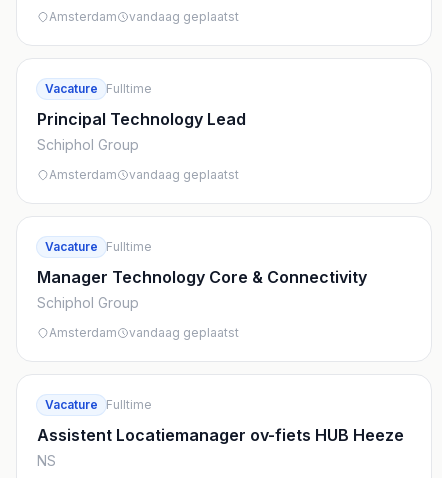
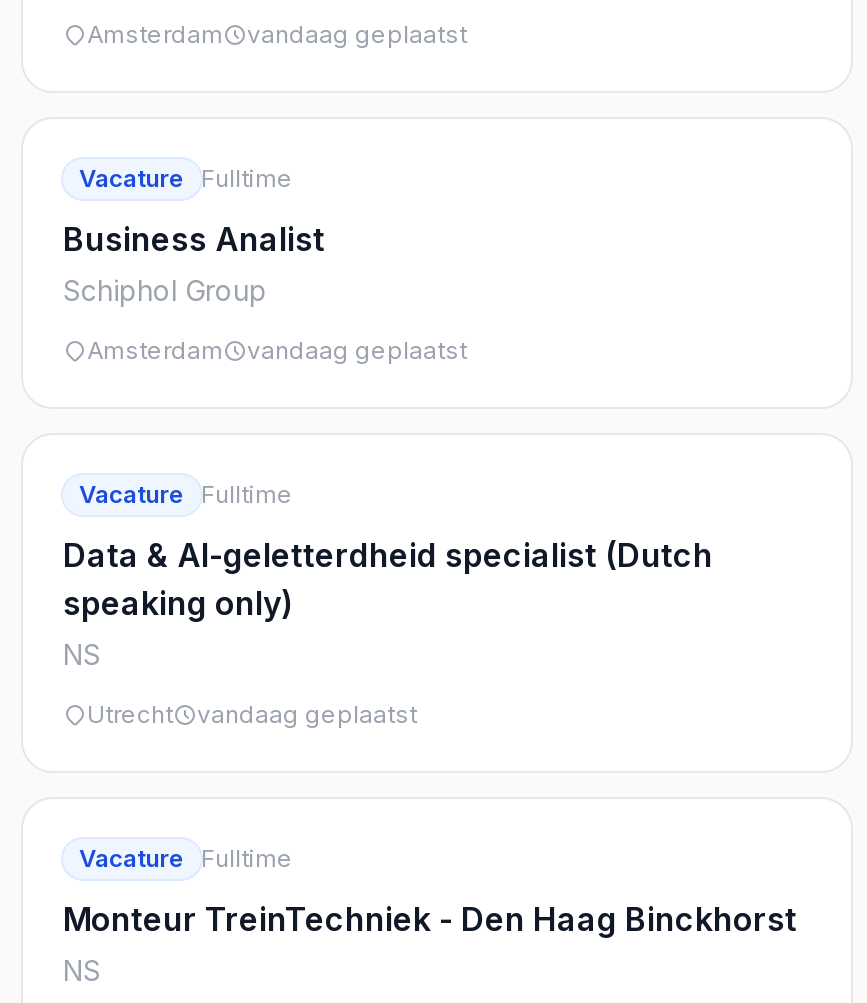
[37,109,246,129] Principal Technology Lead -> [63,219,325,259] Business Analist
[37,267,367,311] Manager Technology Core & Connectivity | Schiphol Group -> [63,535,713,671] Data & AI-geletterdheid specialist (Dutch | speaking only) | NS
[49,325,117,340] Amsterdam -> [87,699,173,729] Utrecht
[37,425,404,445] Assistent Locatiemanager ov-fiets HUB Heeze -> [63,899,797,939] Monteur TreinTechniek - Den Haag Binckhorst

